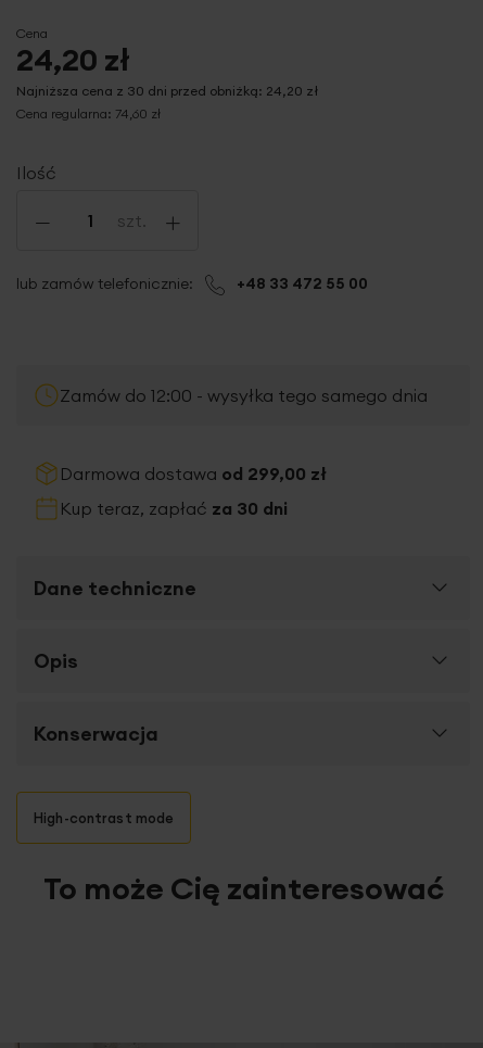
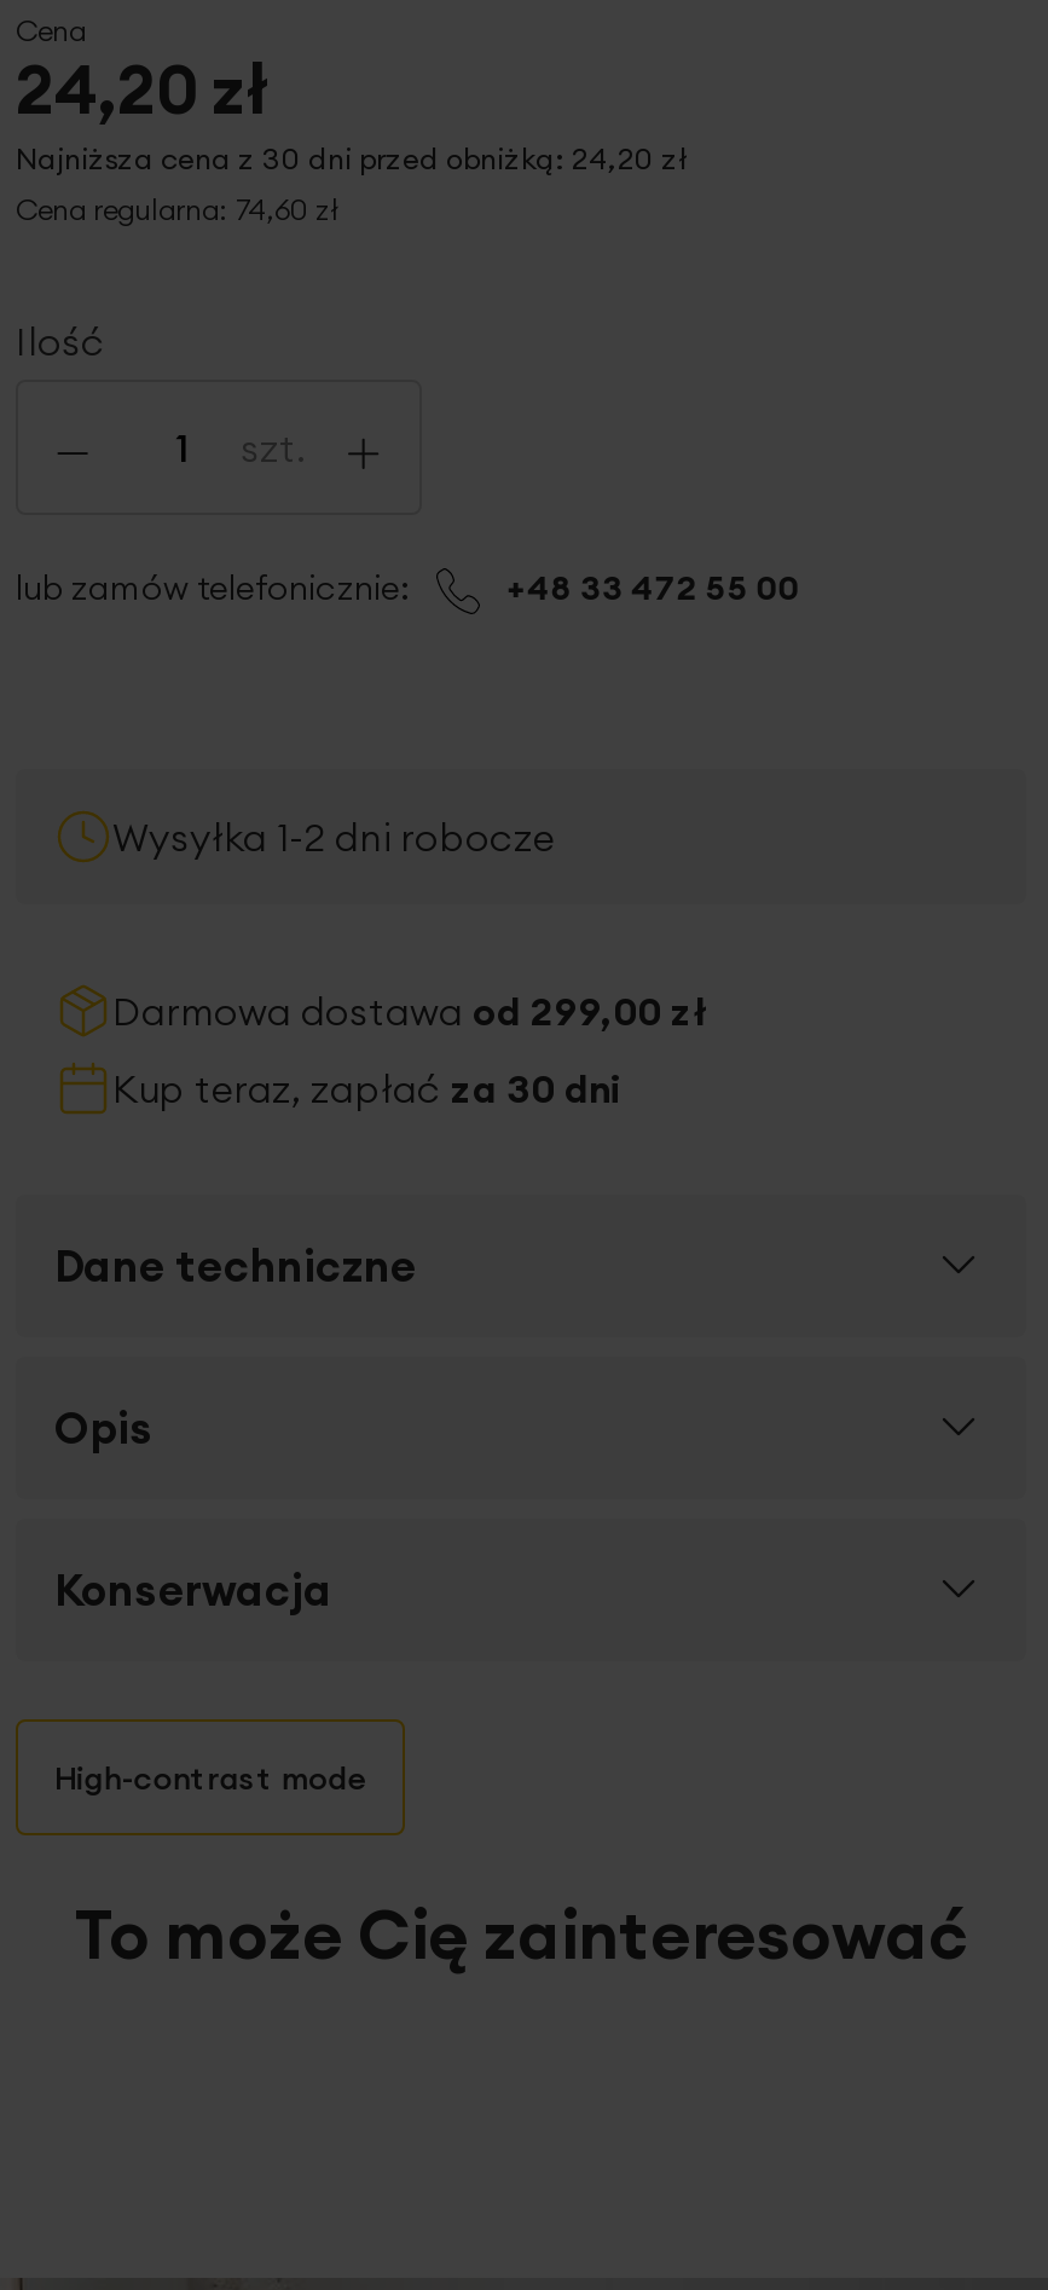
[60,384,428,406] Zamów do 12:00 - wysyłka tego samego dnia -> [112,812,555,861] Wysyłka 1-2 dni robocze

